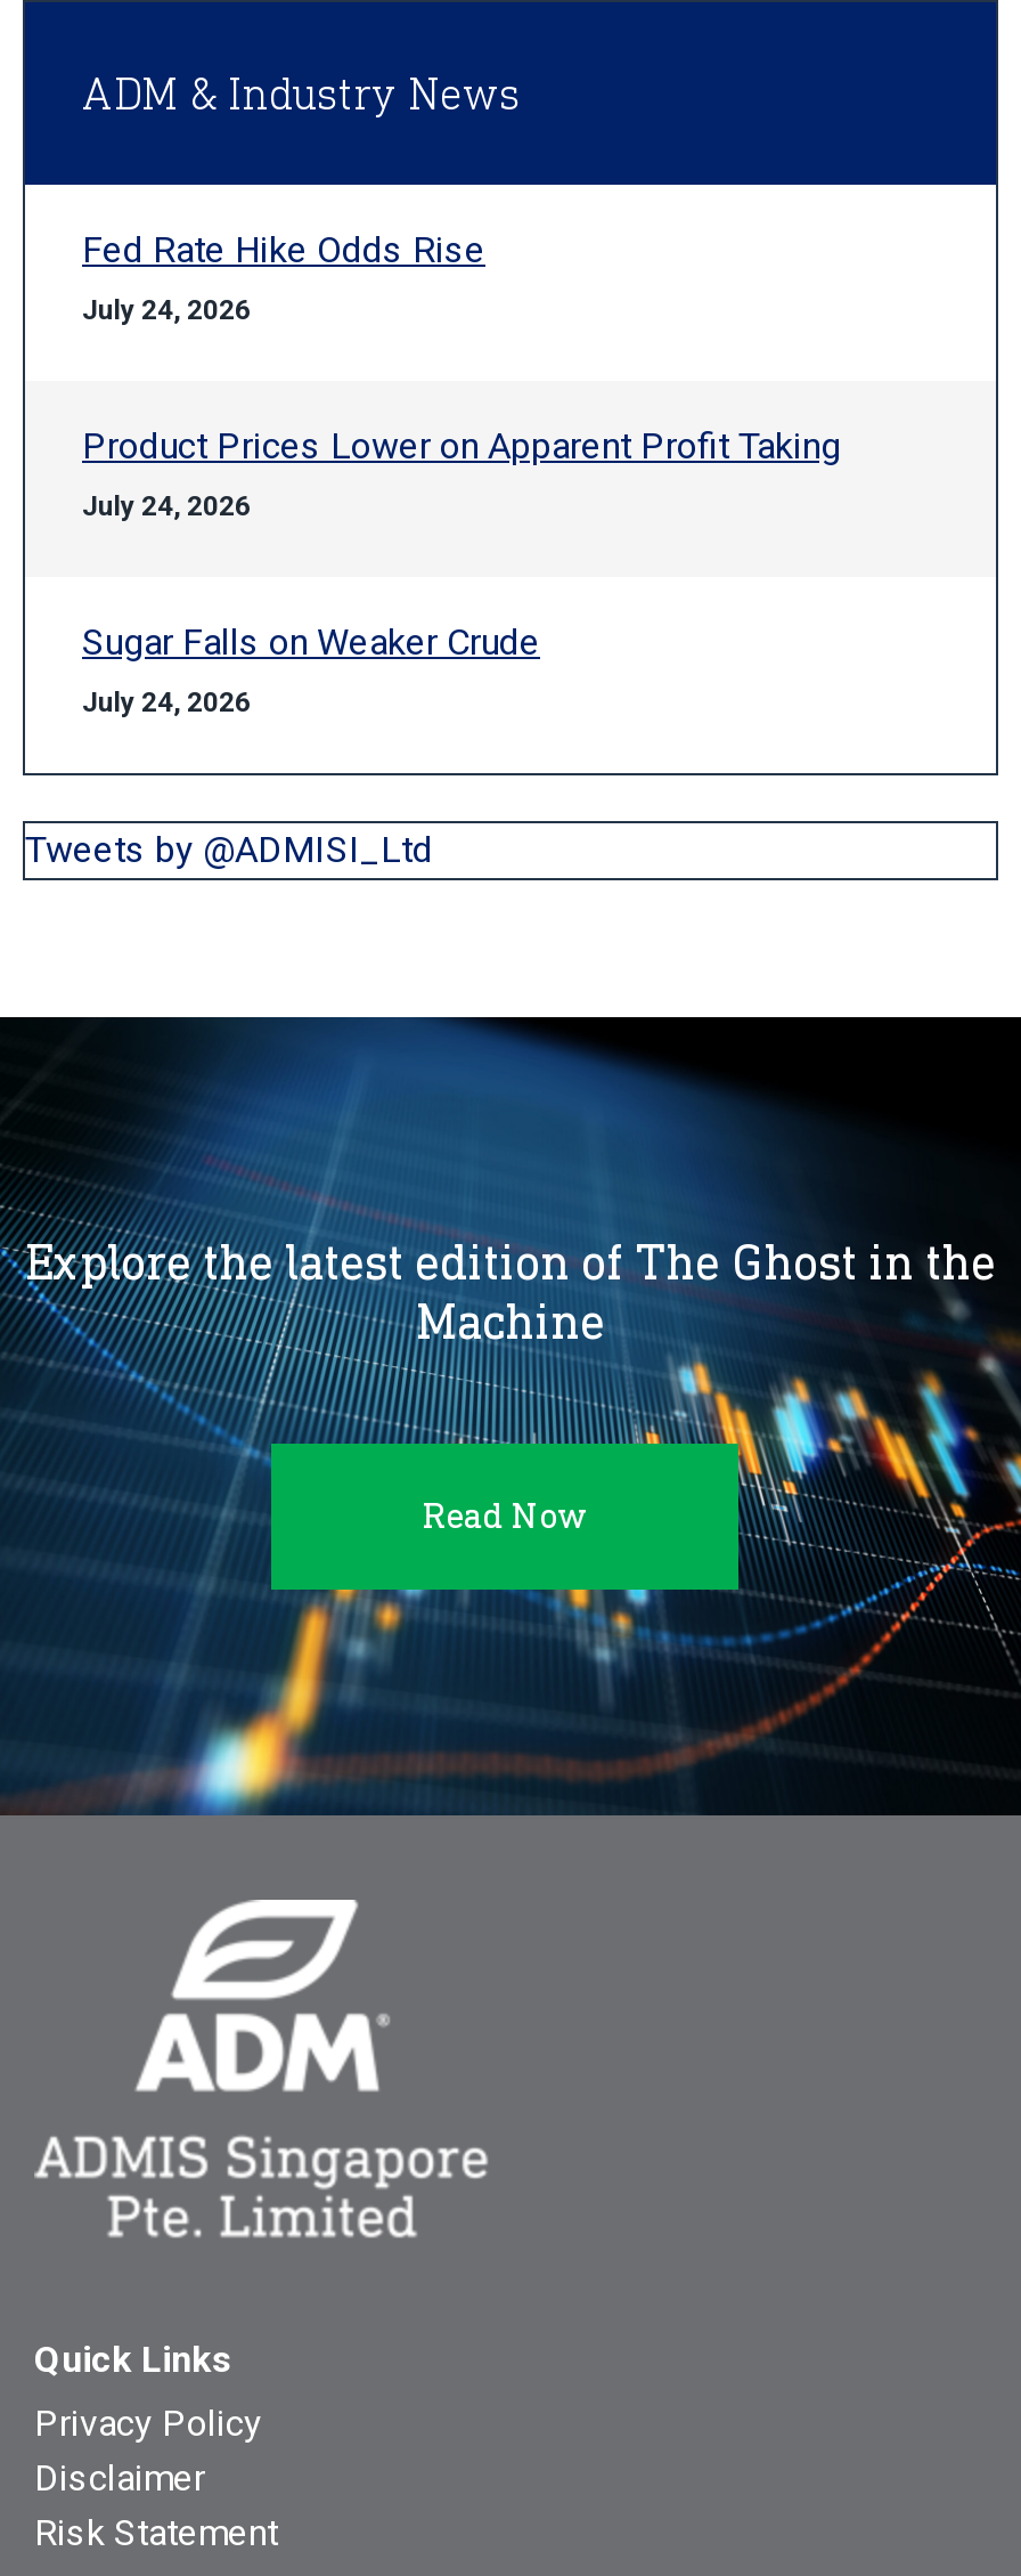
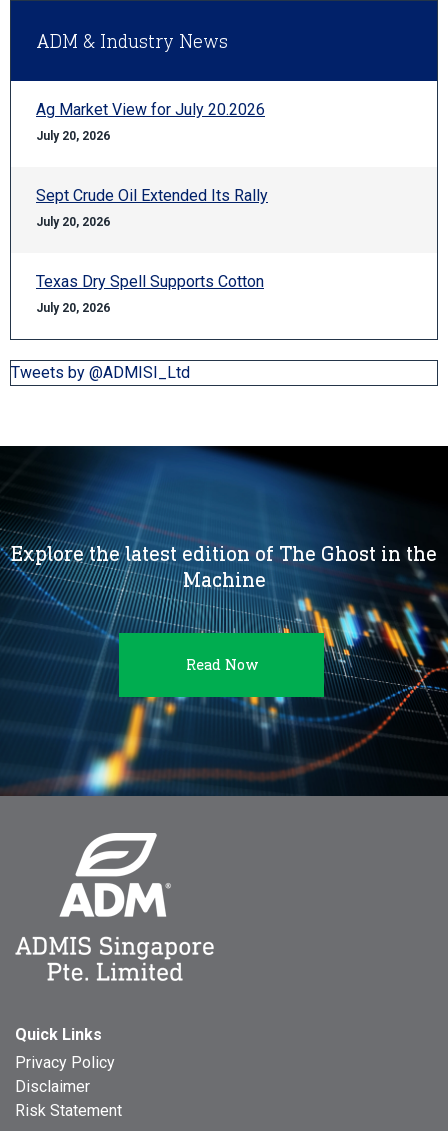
[82,228,485,271] Fed Rate Hike Odds Rise -> [36,100,265,119] Ag Market View for July 20.2026
[82,294,251,326] July 24, 2026 -> [36,129,110,143] July 20, 2026
[82,424,841,468] Product Prices Lower on Apparent Profit Taking -> [36,186,268,205] Sept Crude Oil Extended Its Rally
[82,490,251,522] July 24, 2026 -> [36,215,110,229] July 20, 2026
[82,620,540,664] Sugar Falls on Weaker Crude -> [36,272,264,291] Texas Dry Spell Supports Cotton
[82,686,251,718] July 24, 2026 -> [36,301,110,315] July 20, 2026

